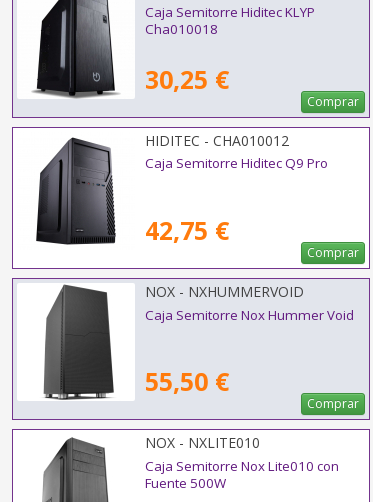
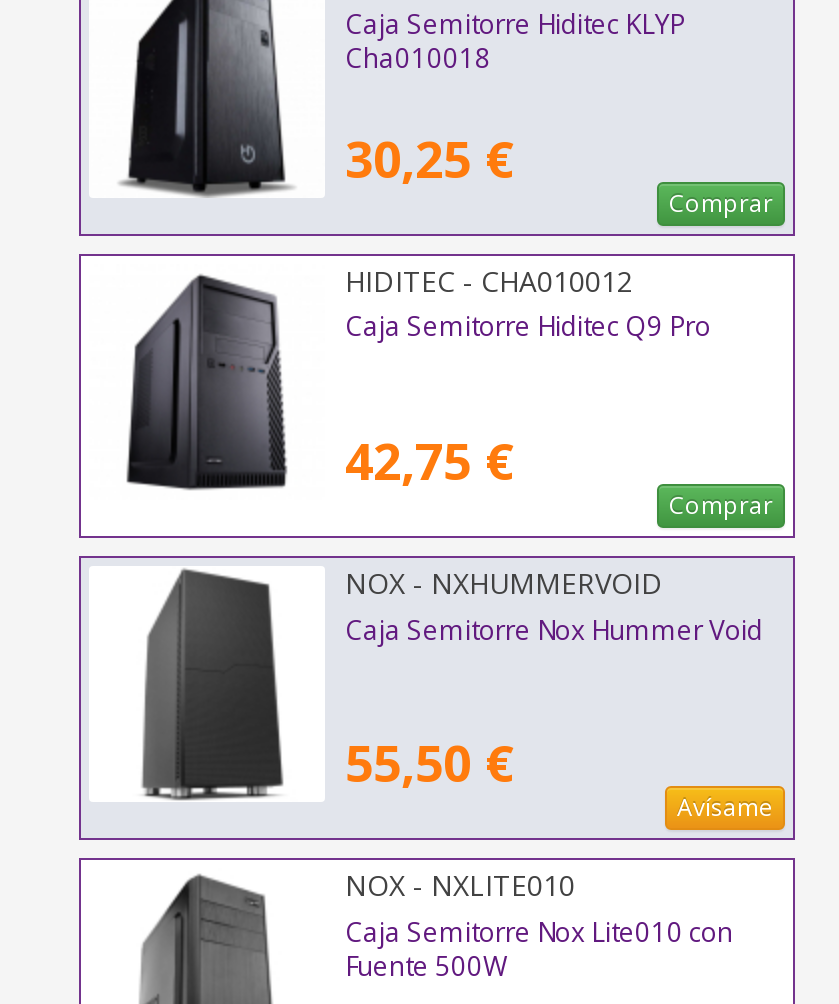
[307,395,359,412] Comprar -> [677,791,773,825] Avísame

